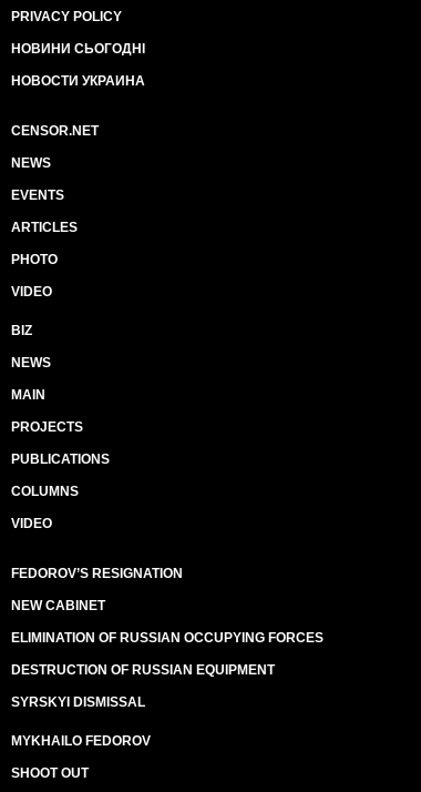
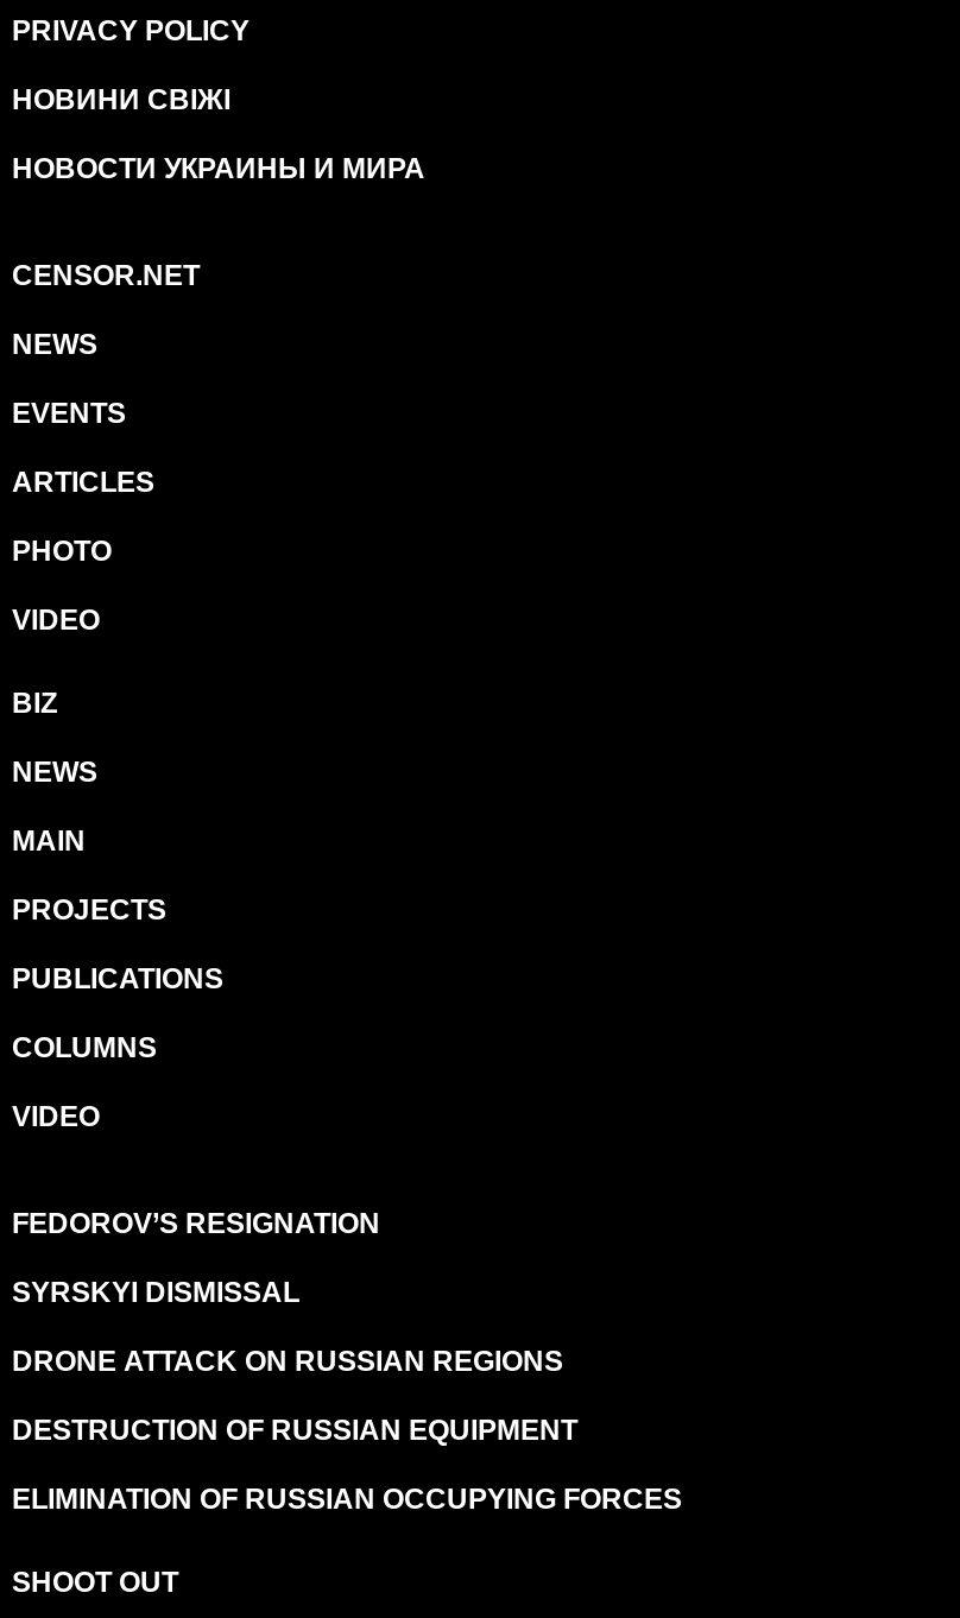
[11,41,145,57] НОВИНИ СЬОГОДНІ -> [12,83,230,116] НОВИНИ СВІЖІ
[11,73,145,89] НОВОСТИ УКРАИНА -> [12,152,425,185] НОВОСТИ УКРАИНЫ И МИРА
[11,598,105,613] NEW CABINET -> [12,1345,563,1378] DRONE ATTACK ON RUSSIAN REGIONS
moved [11,630,324,646] -> [12,1483,682,1516]: ELIMINATION OF RUSSIAN OCCUPYING FORCES
moved [11,662,275,710] -> [12,1276,577,1447]: DESTRUCTION OF RUSSIAN EQUIPMENT | SYRSKYI DISMISSAL
[11,733,151,749] MYKHAILO FEDOROV -> none

